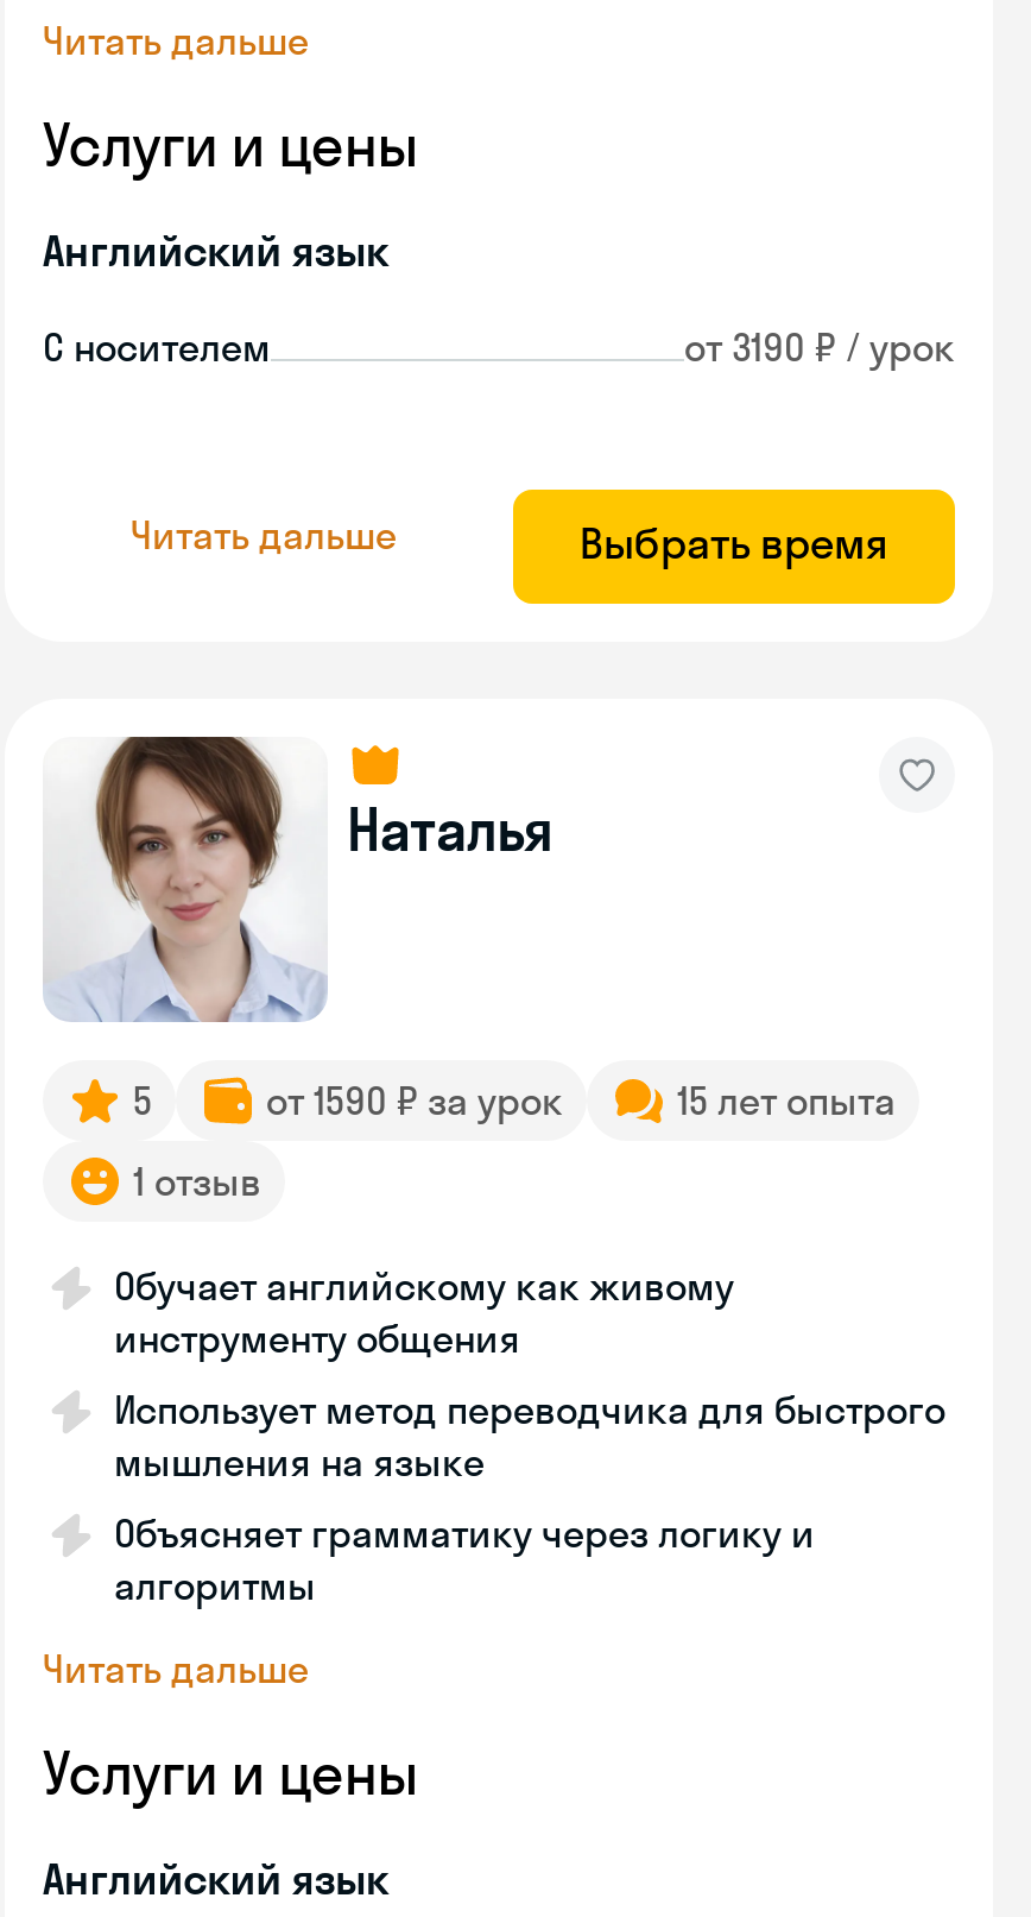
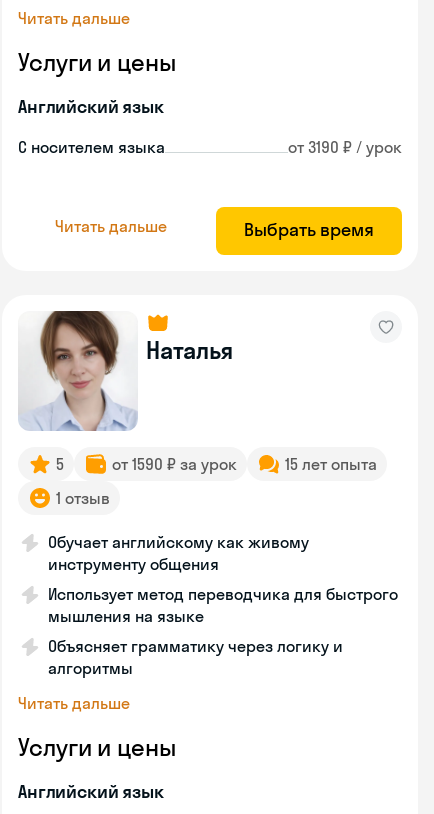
[43,323,271,371] С носителем -> [18,137,165,157] С носителем языка

